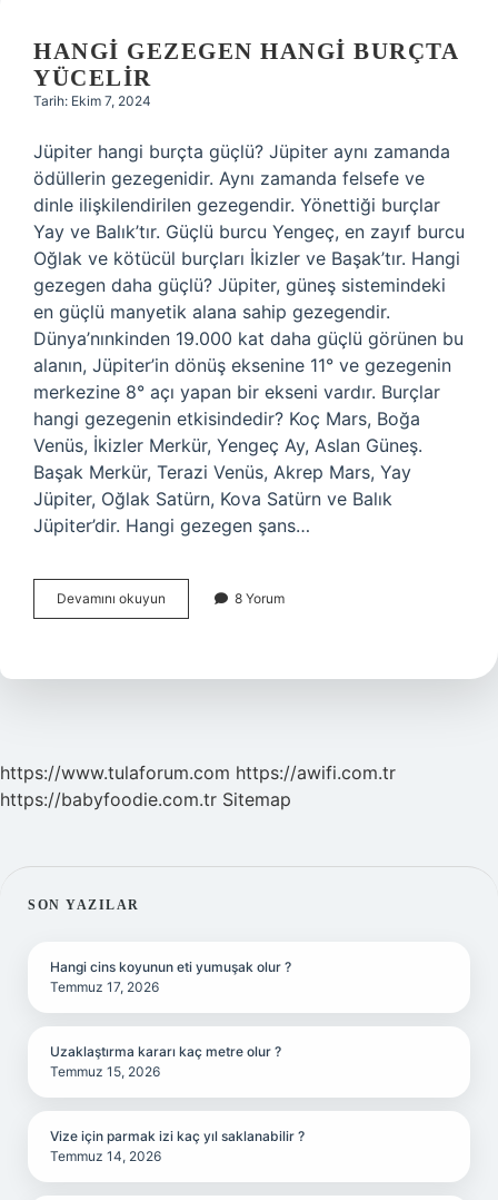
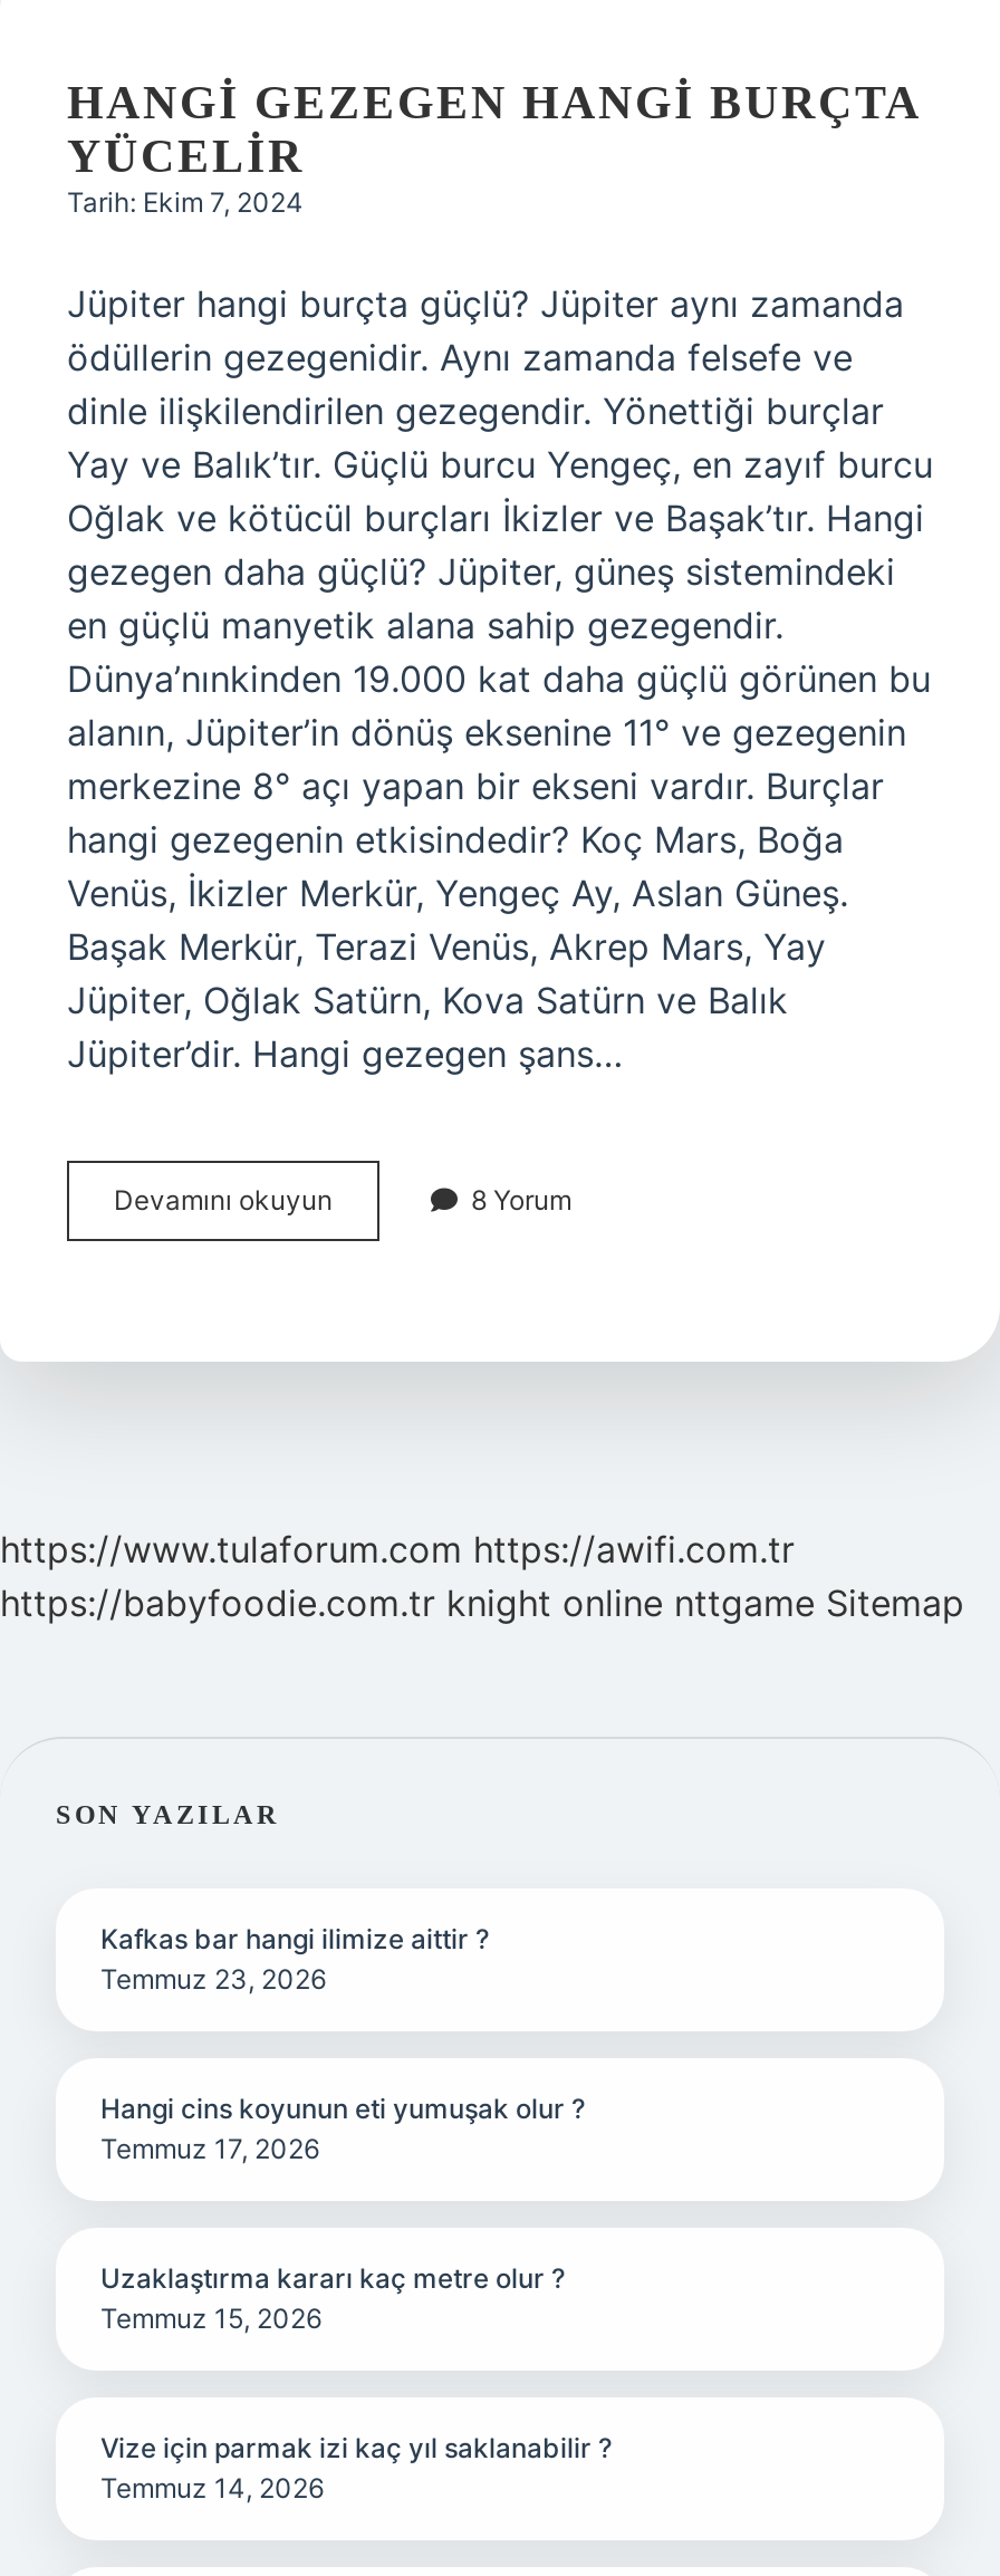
[0,788,291,810] https://babyfoodie.com.tr Sitemap -> [0,1580,964,1625] https://babyfoodie.com.tr knight online nttgame Sitemap
none -> [100,1922,489,1996] Kafkas bar hangi ilimize aittir ? | Temmuz 23, 2026

